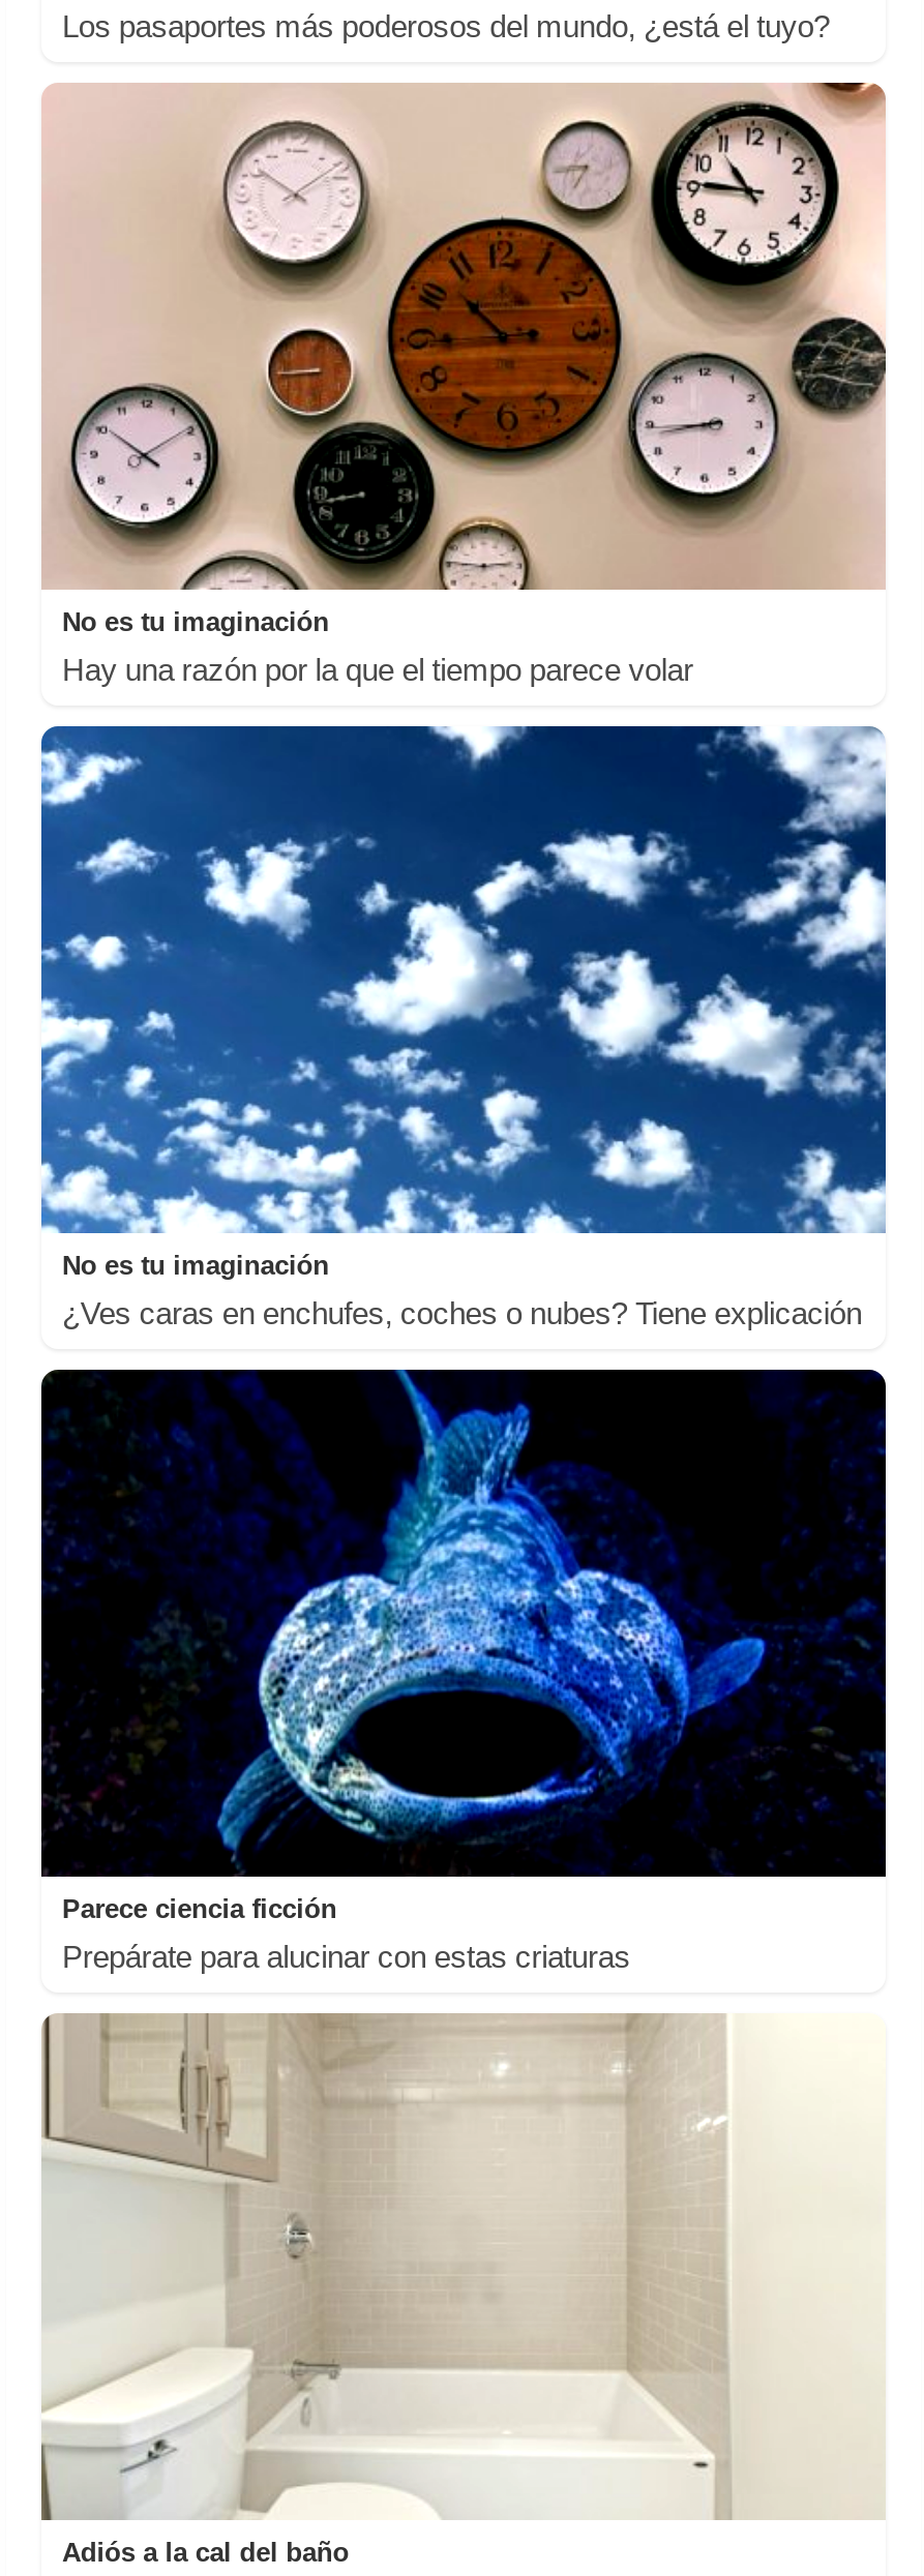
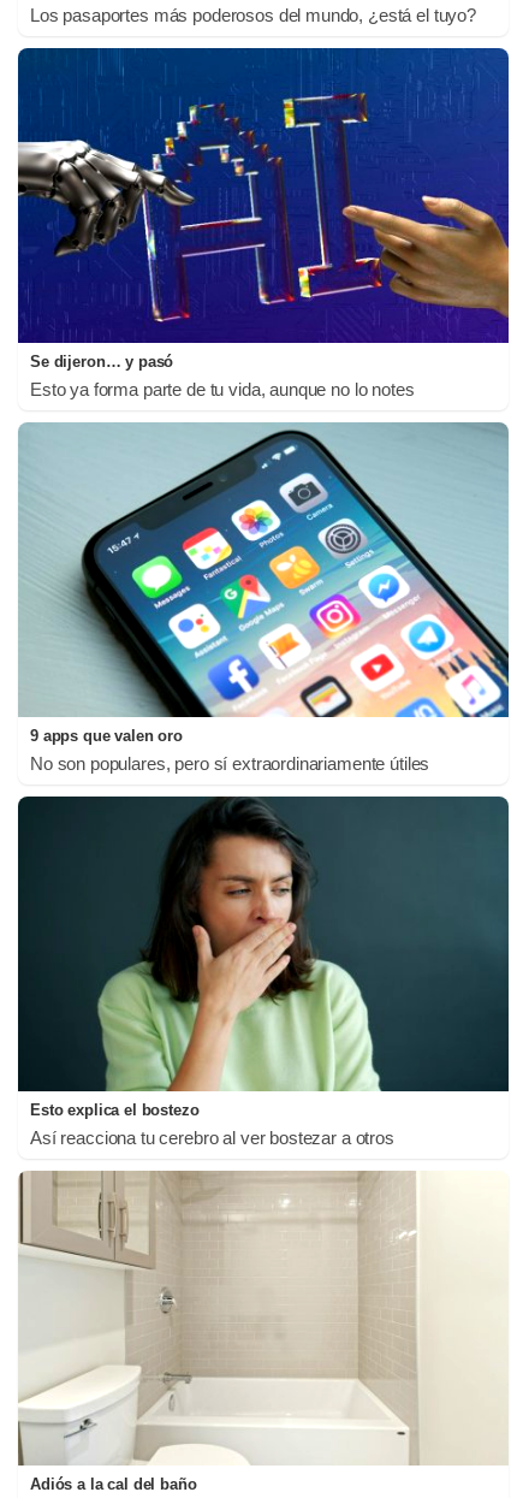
[41,81,888,688] [image] | No es tu imaginación | Hay una razón por la que el tiempo parece volar -> [17,47,510,400] [image] | Se dijeron… y pasó | Esto ya forma parte de tu vida, aunque no lo notes
[41,726,888,1331] [image] | No es tu imaginación | ¿Ves caras en enchufes, coches o nubes? Tiene explicación -> [18,421,510,774] [image] | 9 apps que valen oro | No son populares, pero sí extraordinariamente útiles
[46,1368,886,1974] [image] | Parece ciencia ficción | Prepárate para alucinar con estas criaturas -> [19,797,509,1148] [image] | Esto explica el bostezo | Así reacciona tu cerebro al ver bostezar a otros

